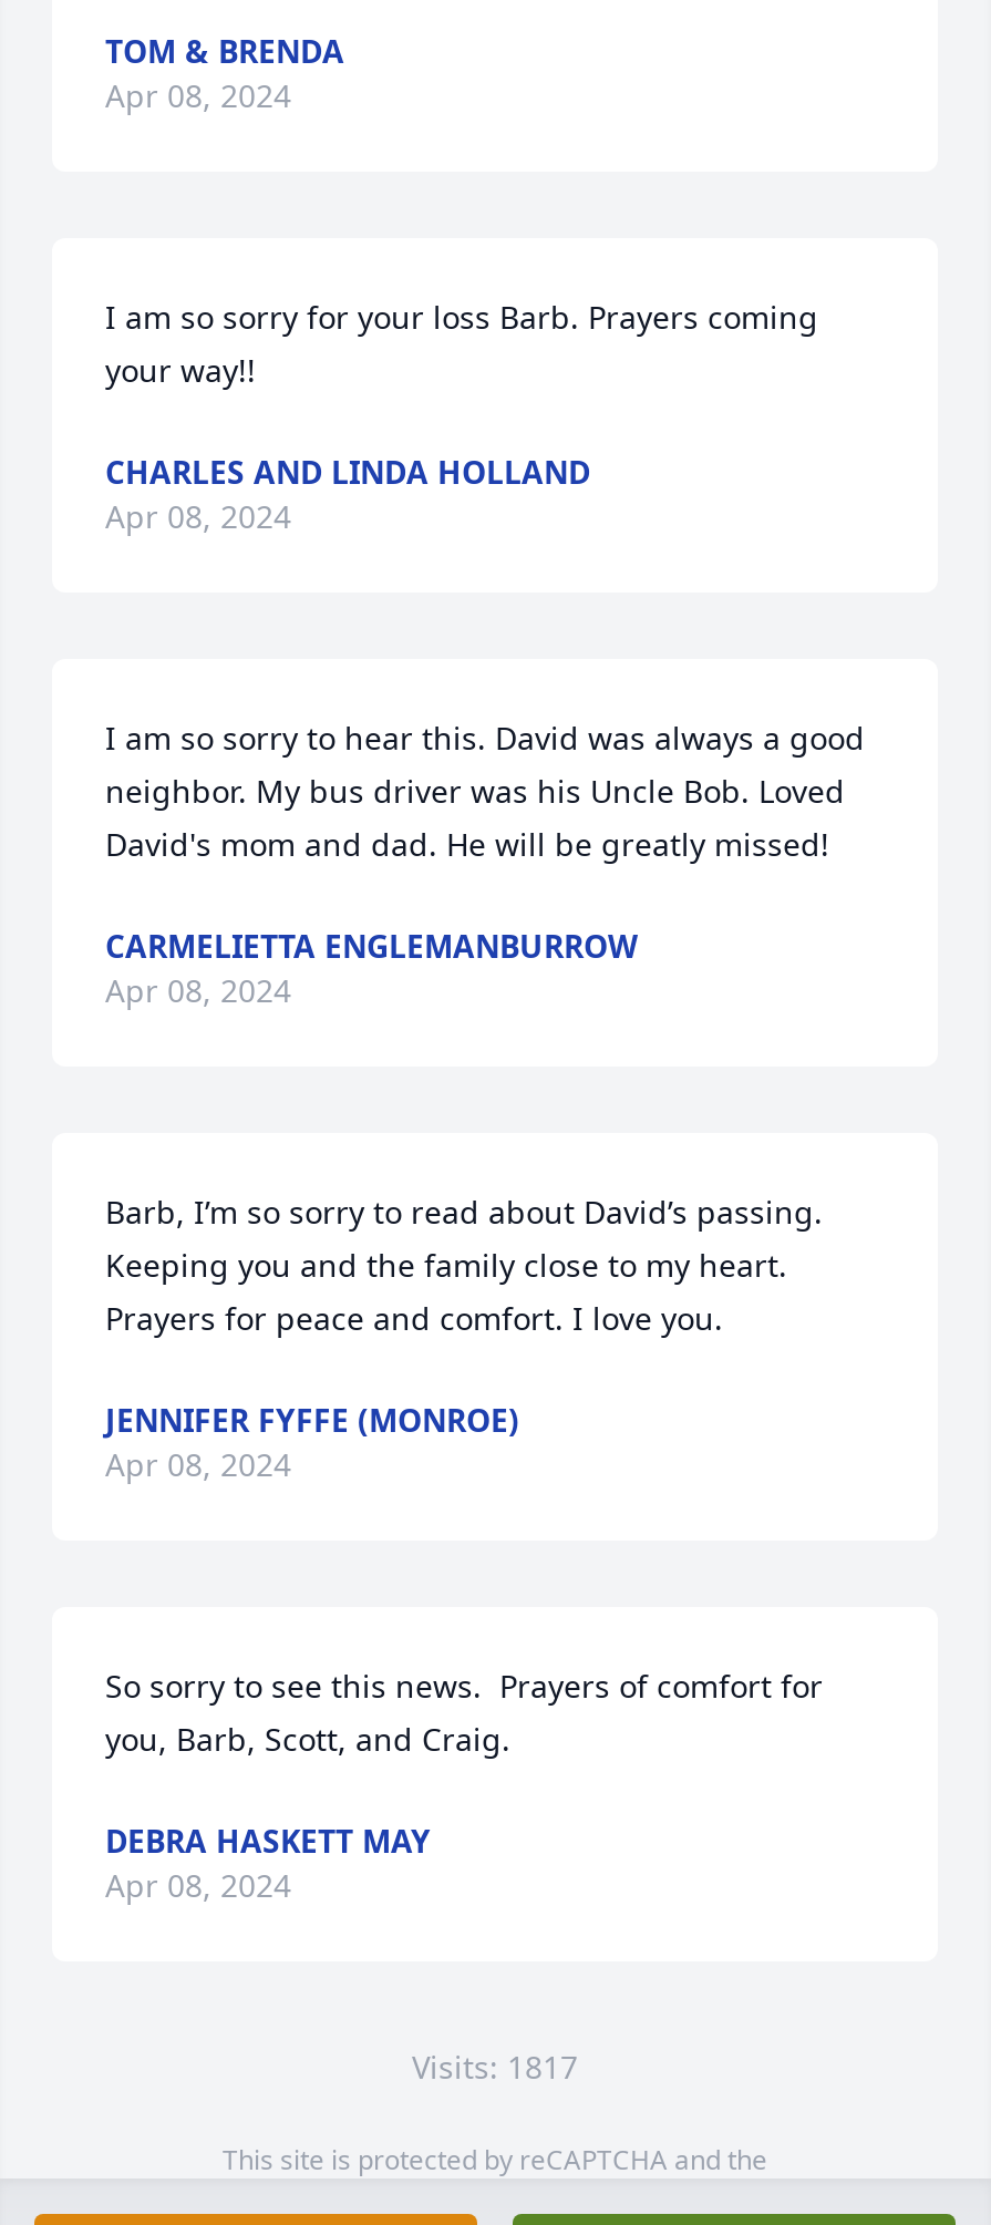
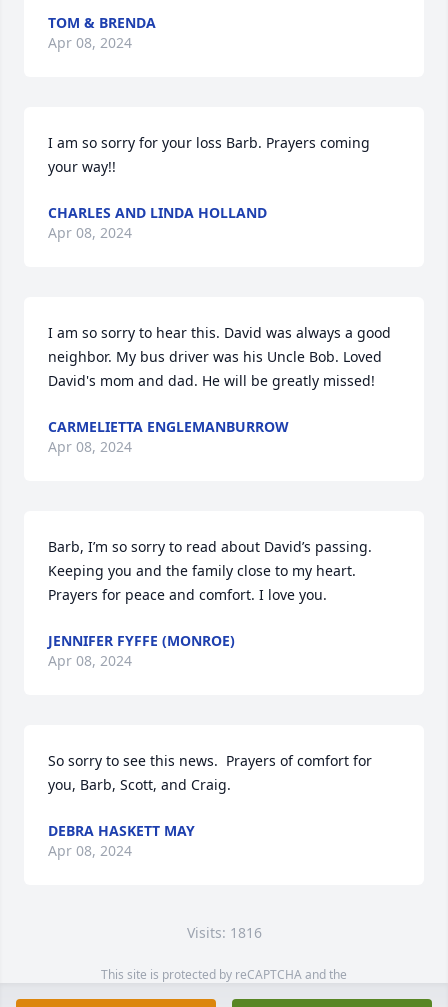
[412,2046,578,2088] Visits: 1817 -> [186,923,261,942] Visits: 1816

